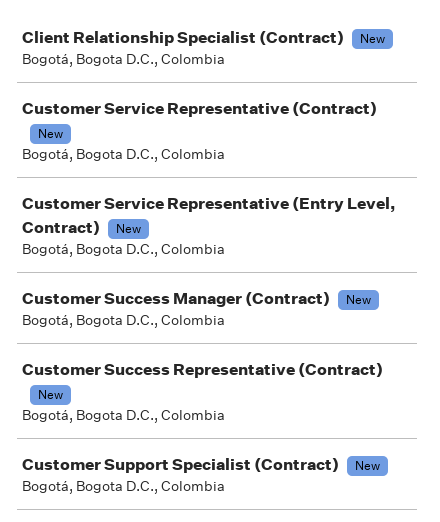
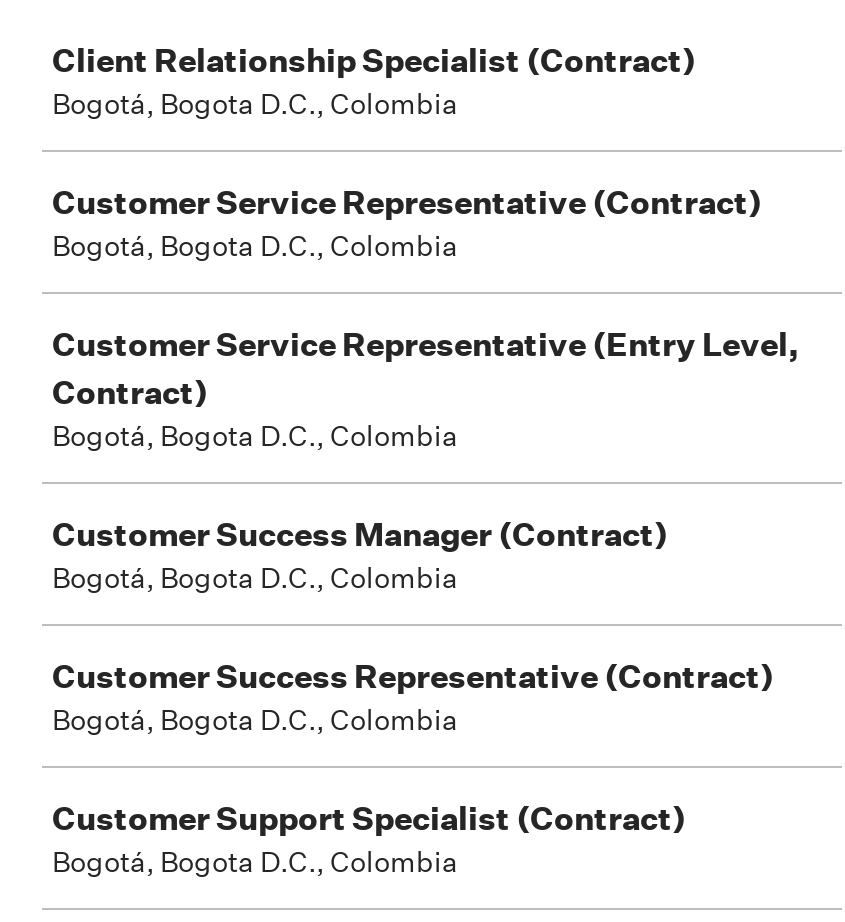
[360,30,385,47] New -> none
[38,125,63,142] New -> none
[116,220,141,237] New -> none
[346,291,371,308] New -> none
[38,386,63,403] New -> none
[355,457,380,474] New -> none

